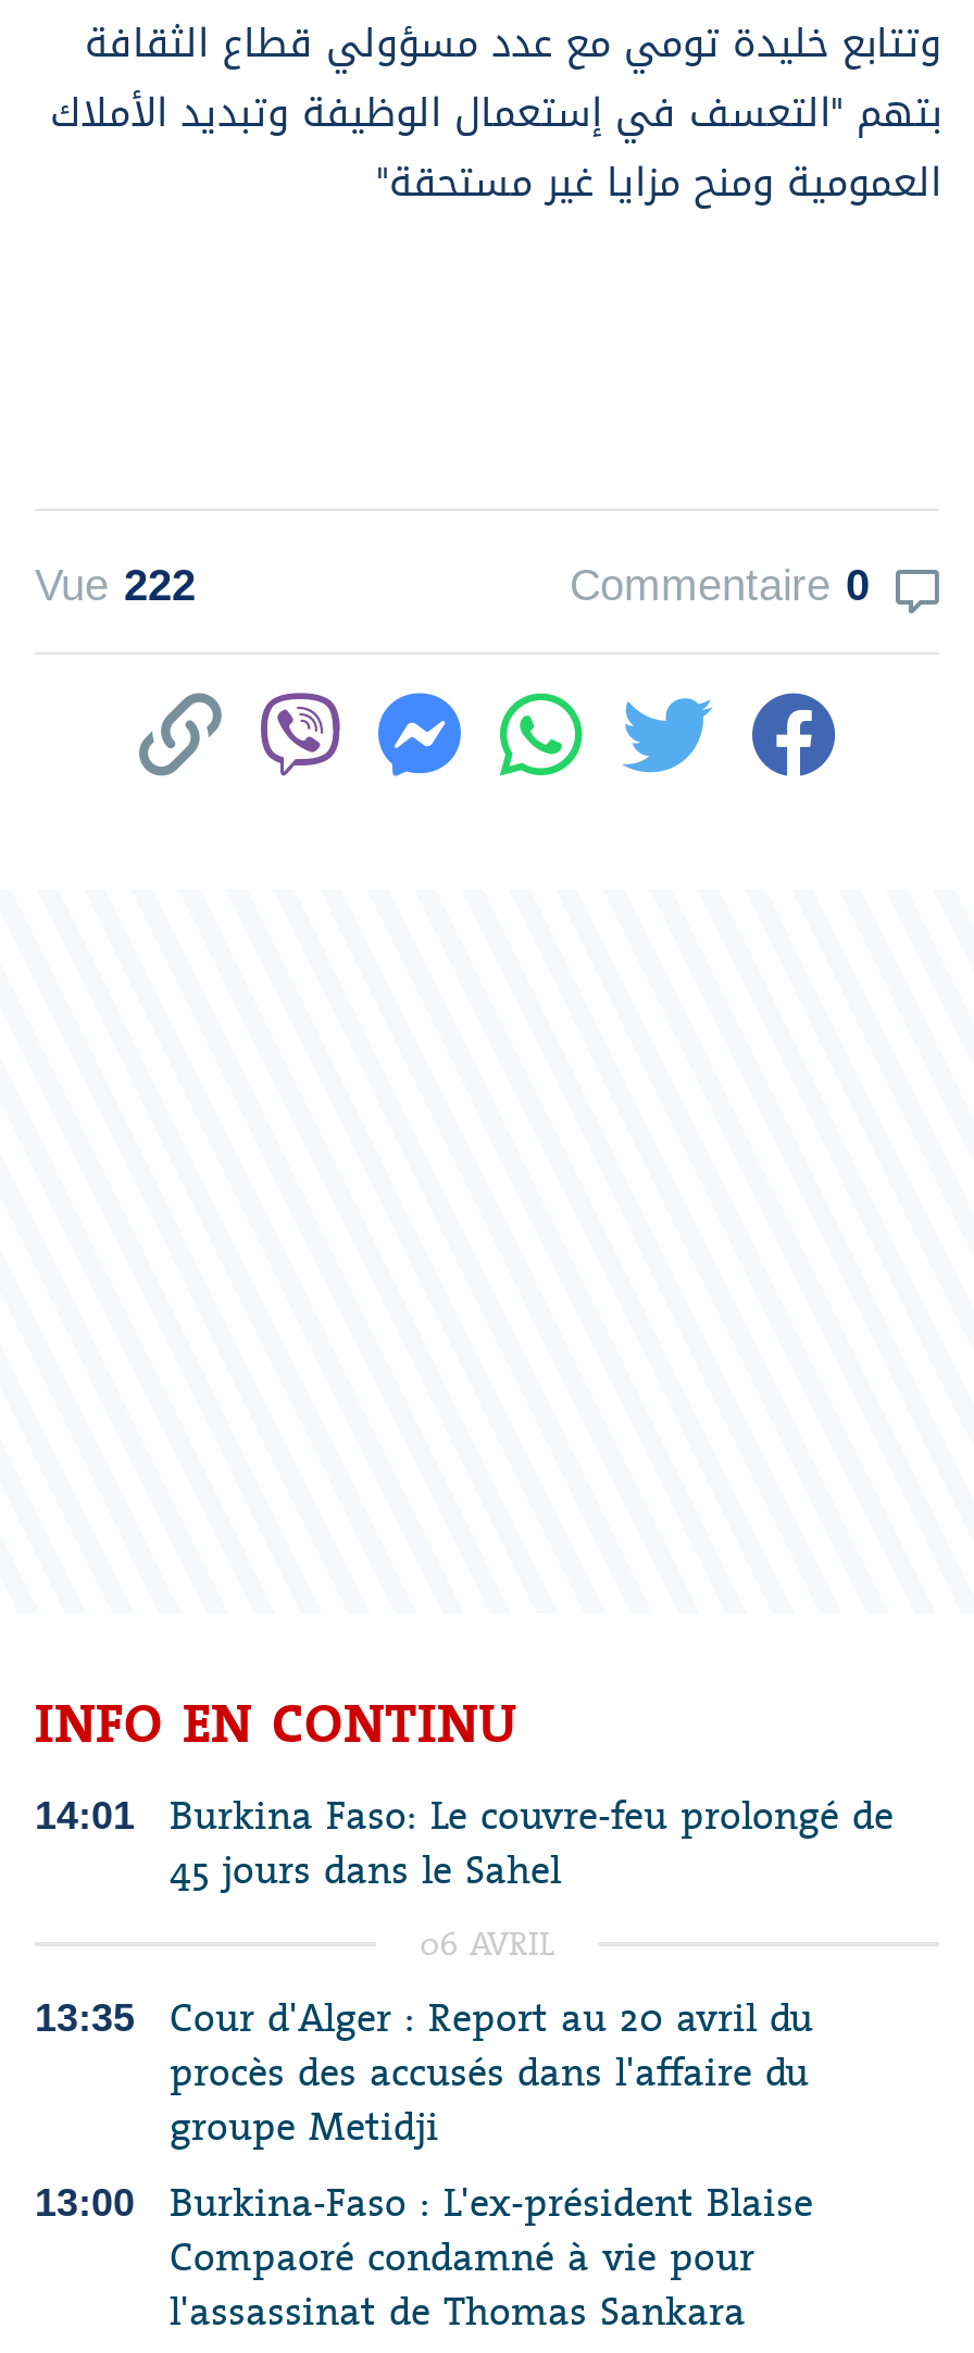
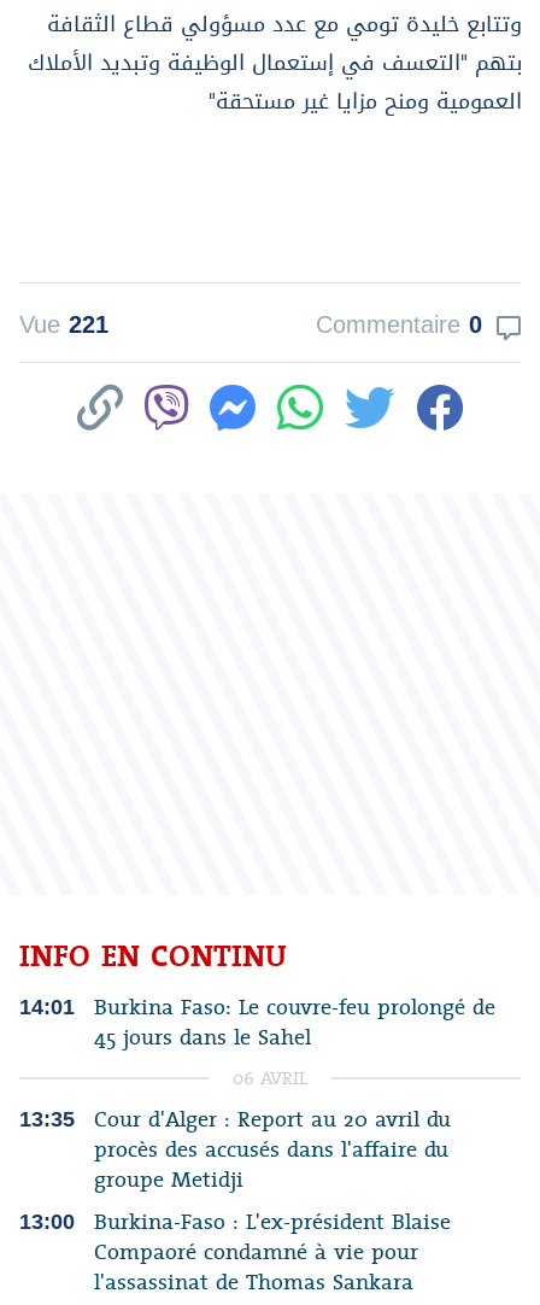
[124,544,196,628] 222 -> [69,302,108,349] 221

